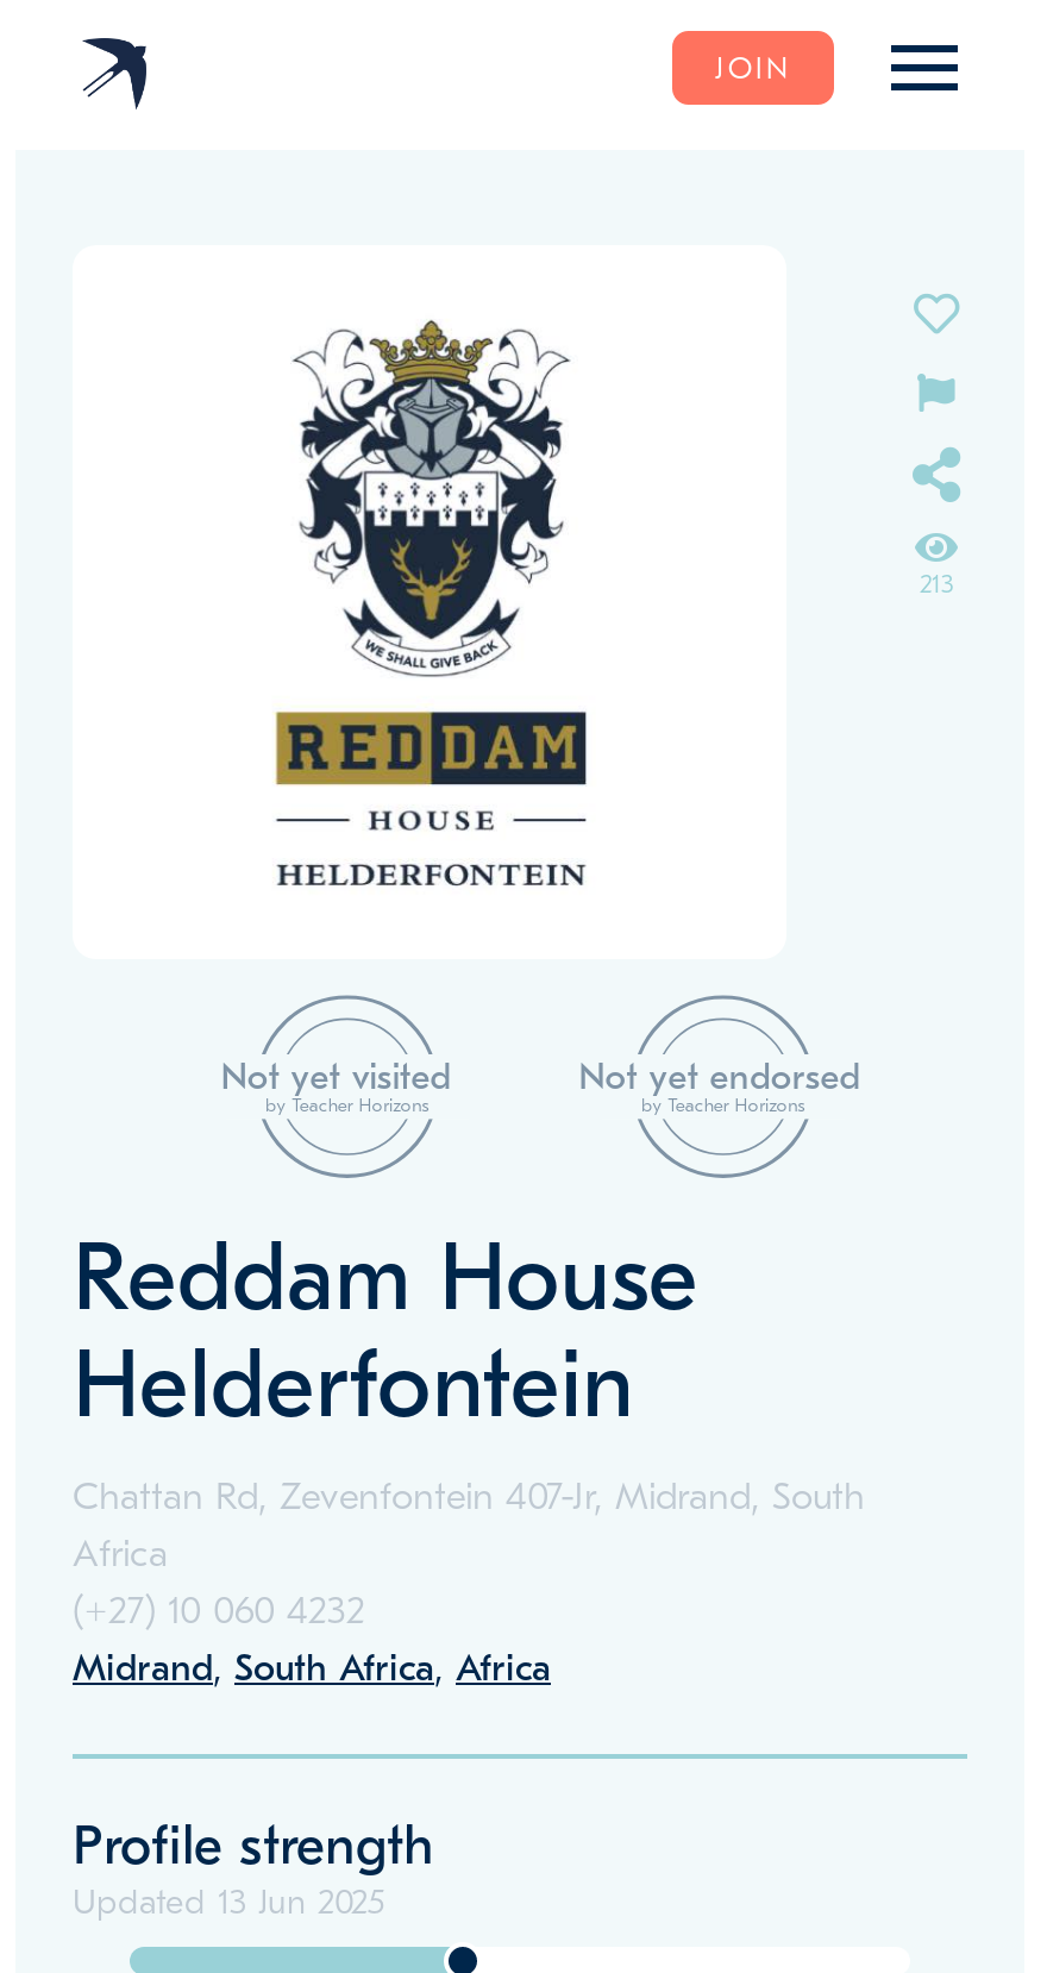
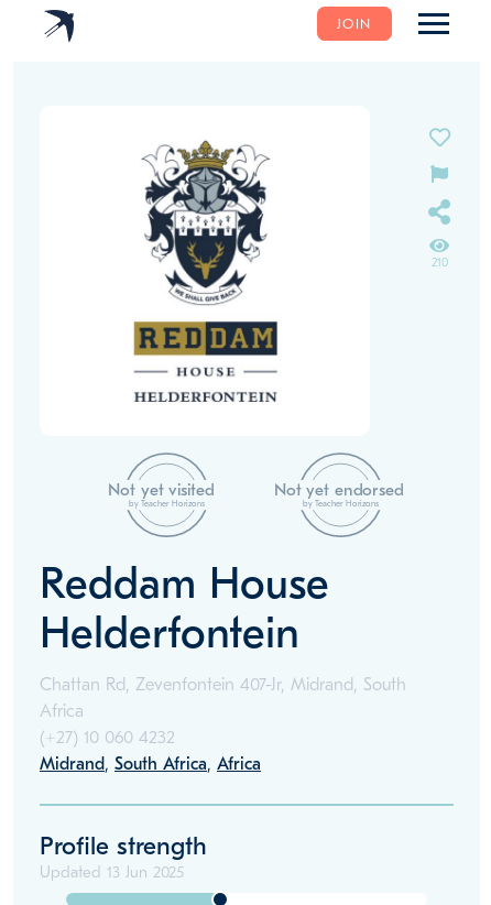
[920,569,953,600] 213 -> [431,255,448,270] 210

